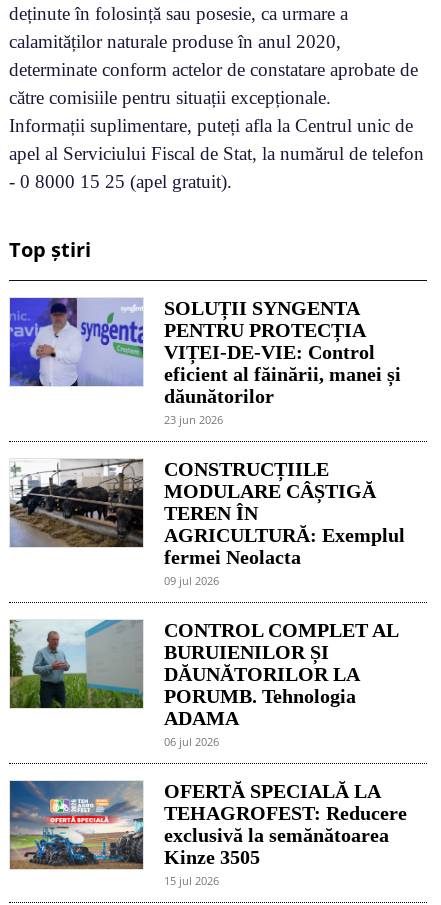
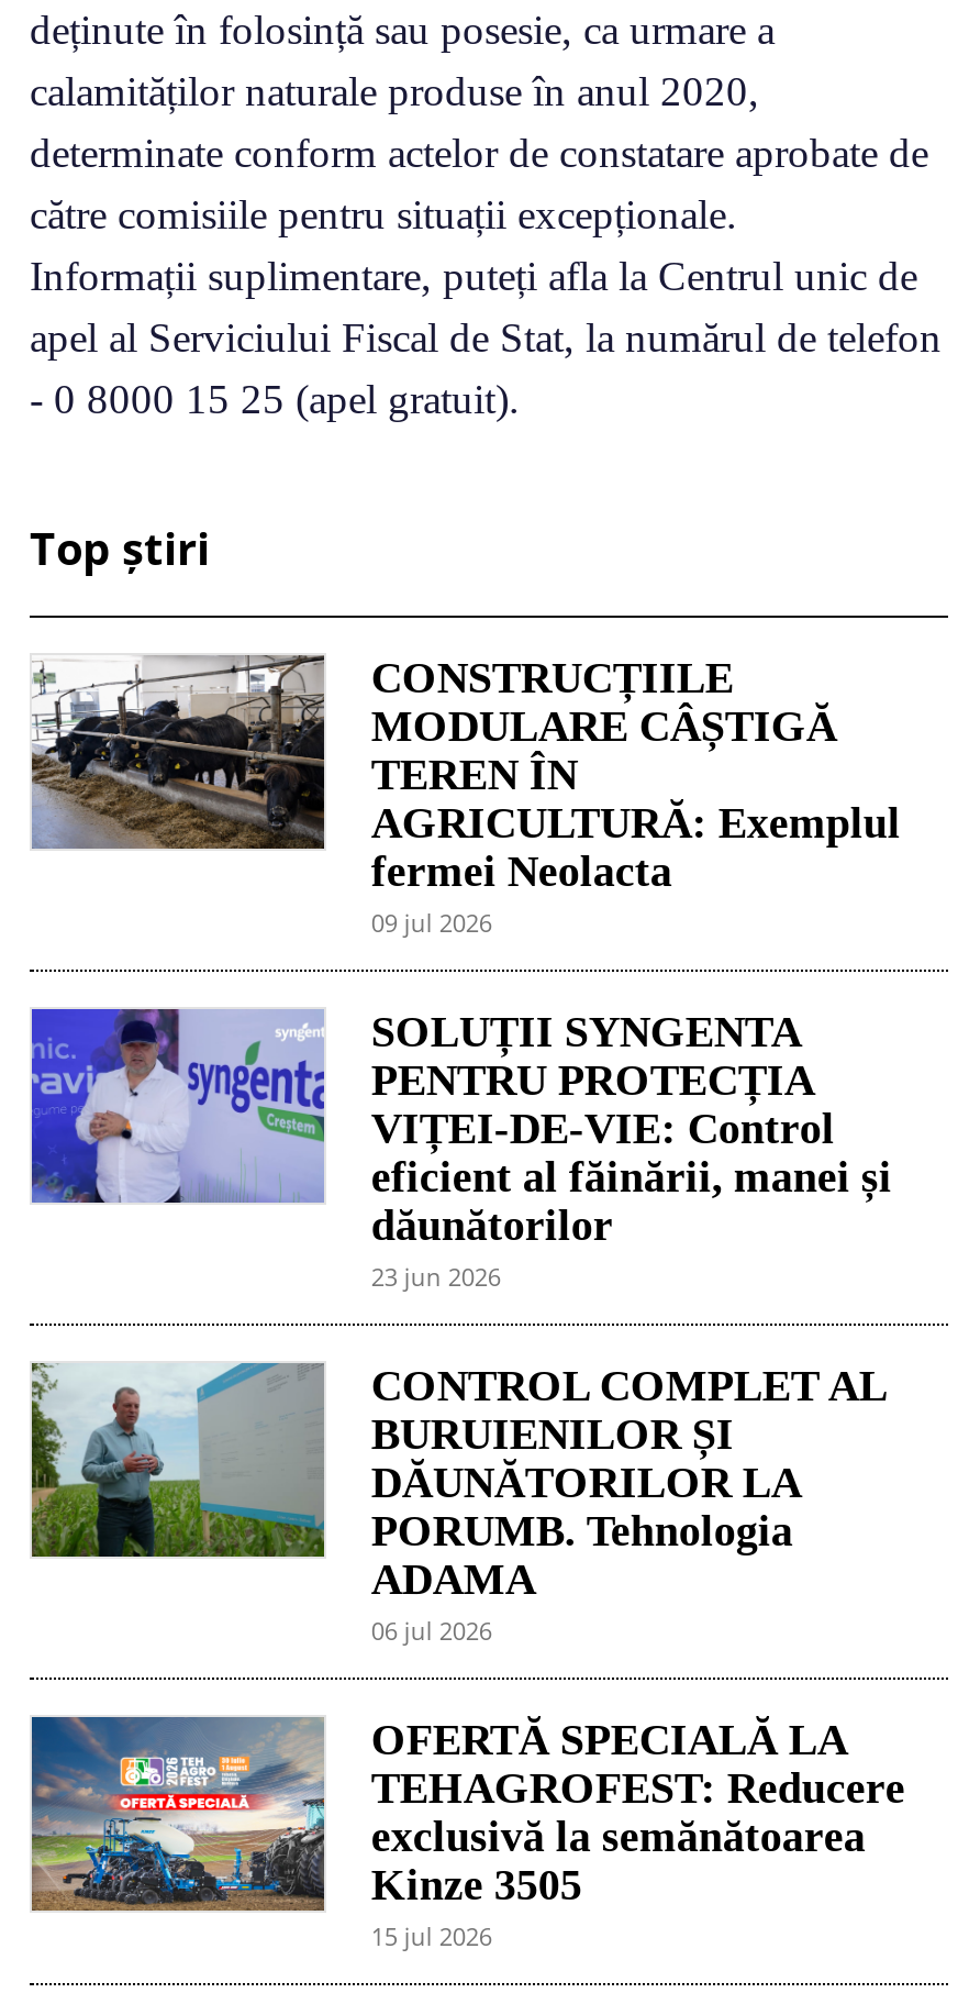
moved [9,297,401,427] -> [30,1007,892,1293]: [image] | SOLUȚII SYNGENTA | PENTRU PROTECȚIA | VIȚEI-DE-VIE: Control | eficient al făinării, manei și | dăunătorilor | 23 jun 2026
moved [10,458,405,588] -> [30,653,900,939]: [image] | CONSTRUCȚIILE | MODULARE CÂȘTIGĂ | TEREN ÎN | AGRICULTURĂ: Exemplul | fermei Neolacta | 09 jul 2026

